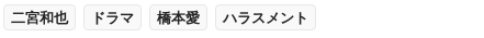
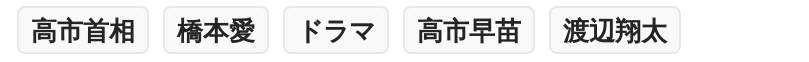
[11,10,68,26] 二宮和也 -> [31,16,255,46] 高市首相 | 橋本愛
[157,10,308,26] 橋本愛 | ハラスメント -> [417,16,667,46] 高市早苗 | 渡辺翔太

